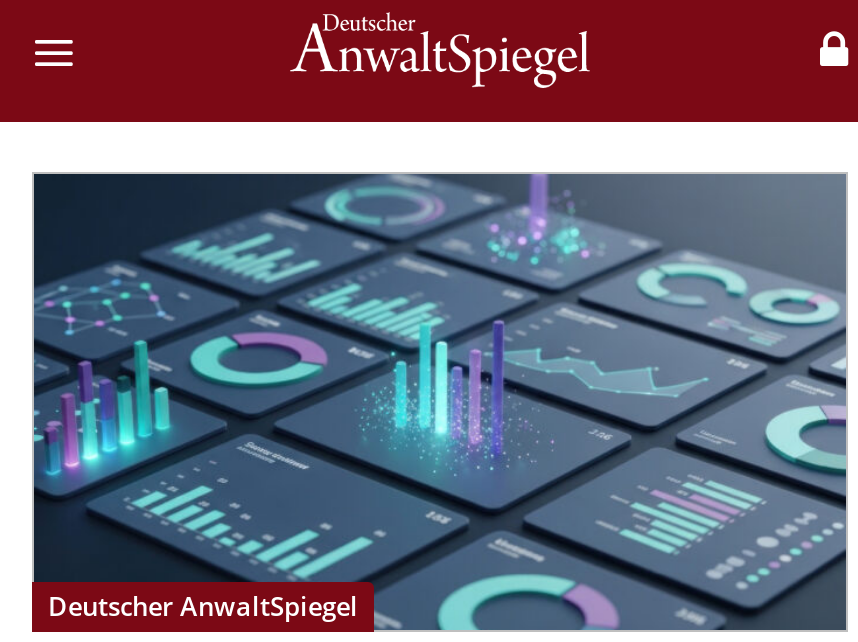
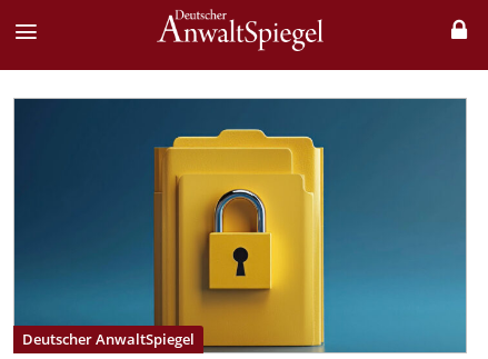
[32,172,848,632] [image] -> [14,99,467,353] [image]

